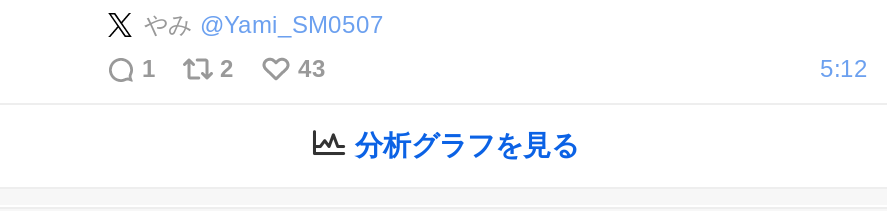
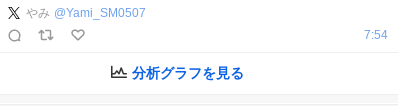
[142,54,868,82] 1 | 2 | 43 | 5:12 -> [364,27,388,41] 7:54

